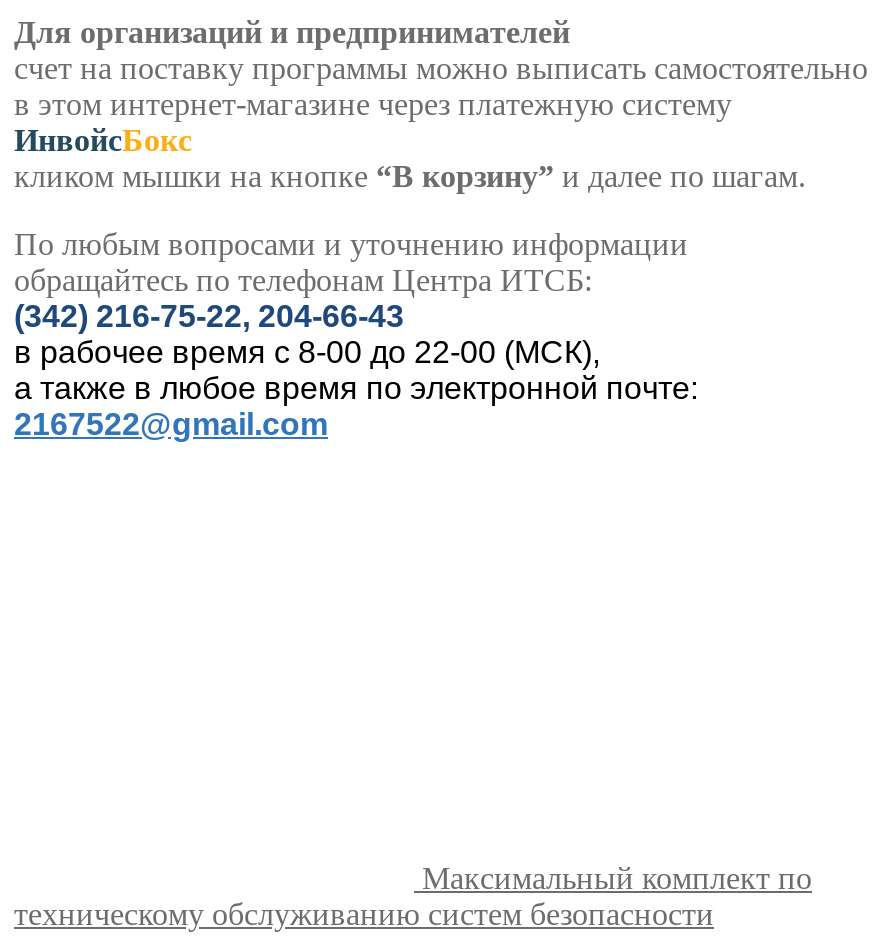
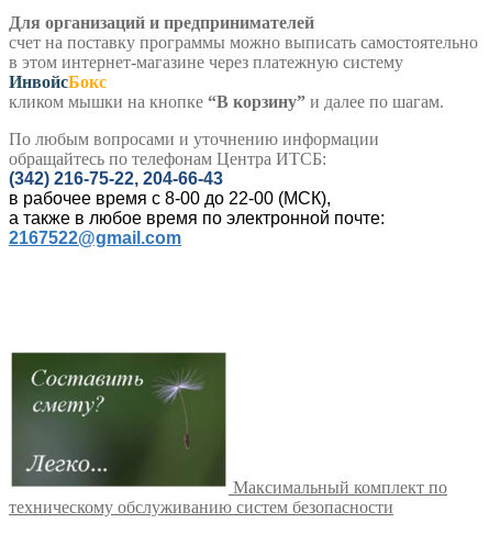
none -> [10,352,227,488] [image]

